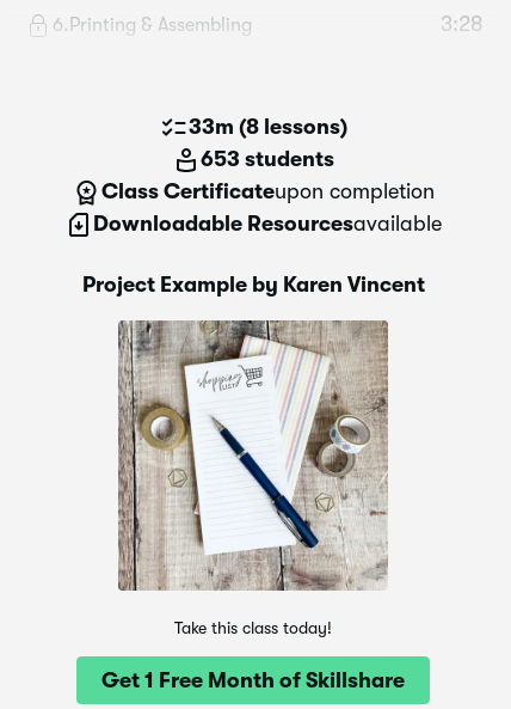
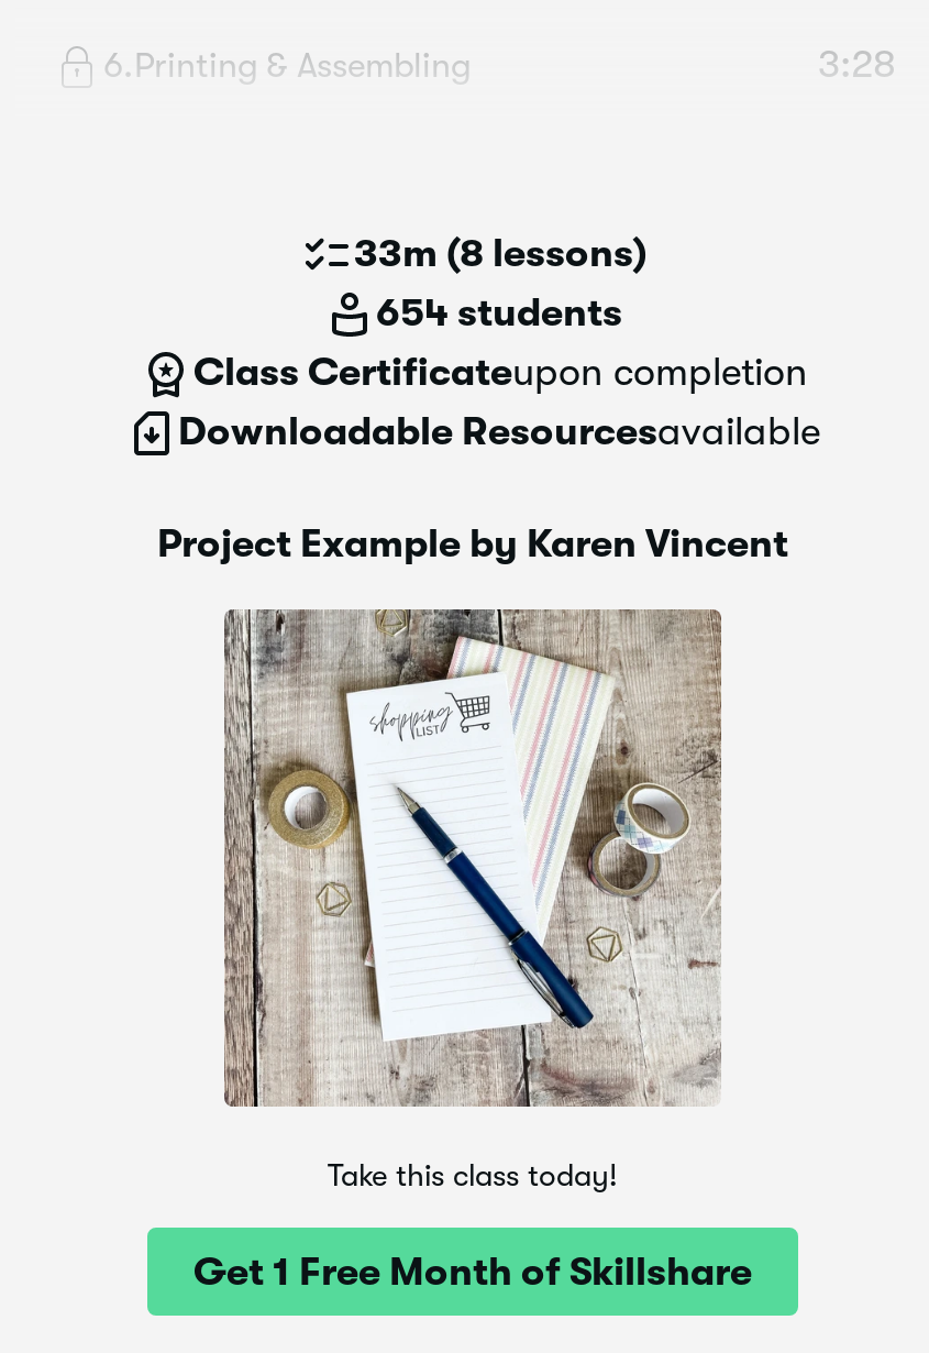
[201,147,334,171] 653 students -> [376,290,622,334] 654 students

